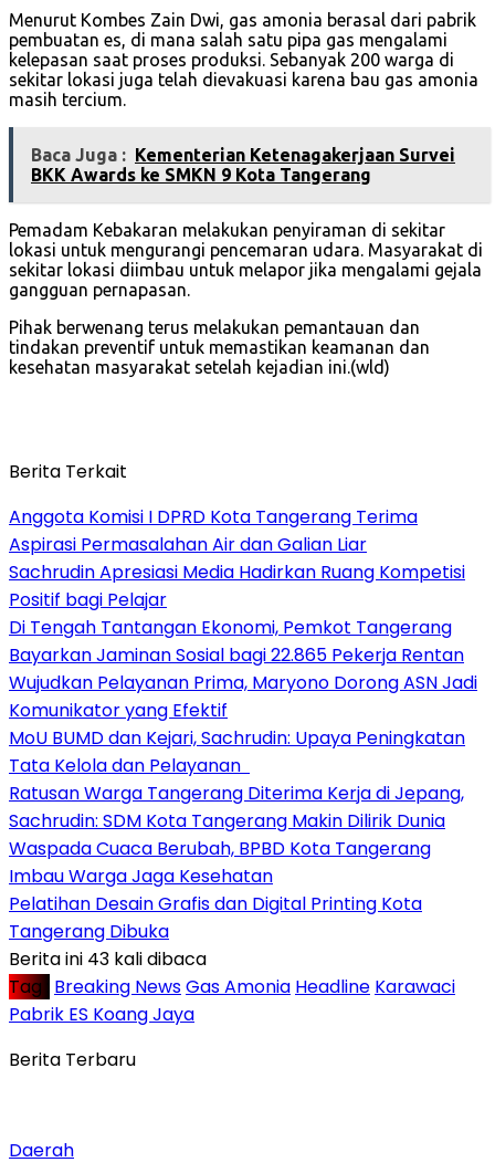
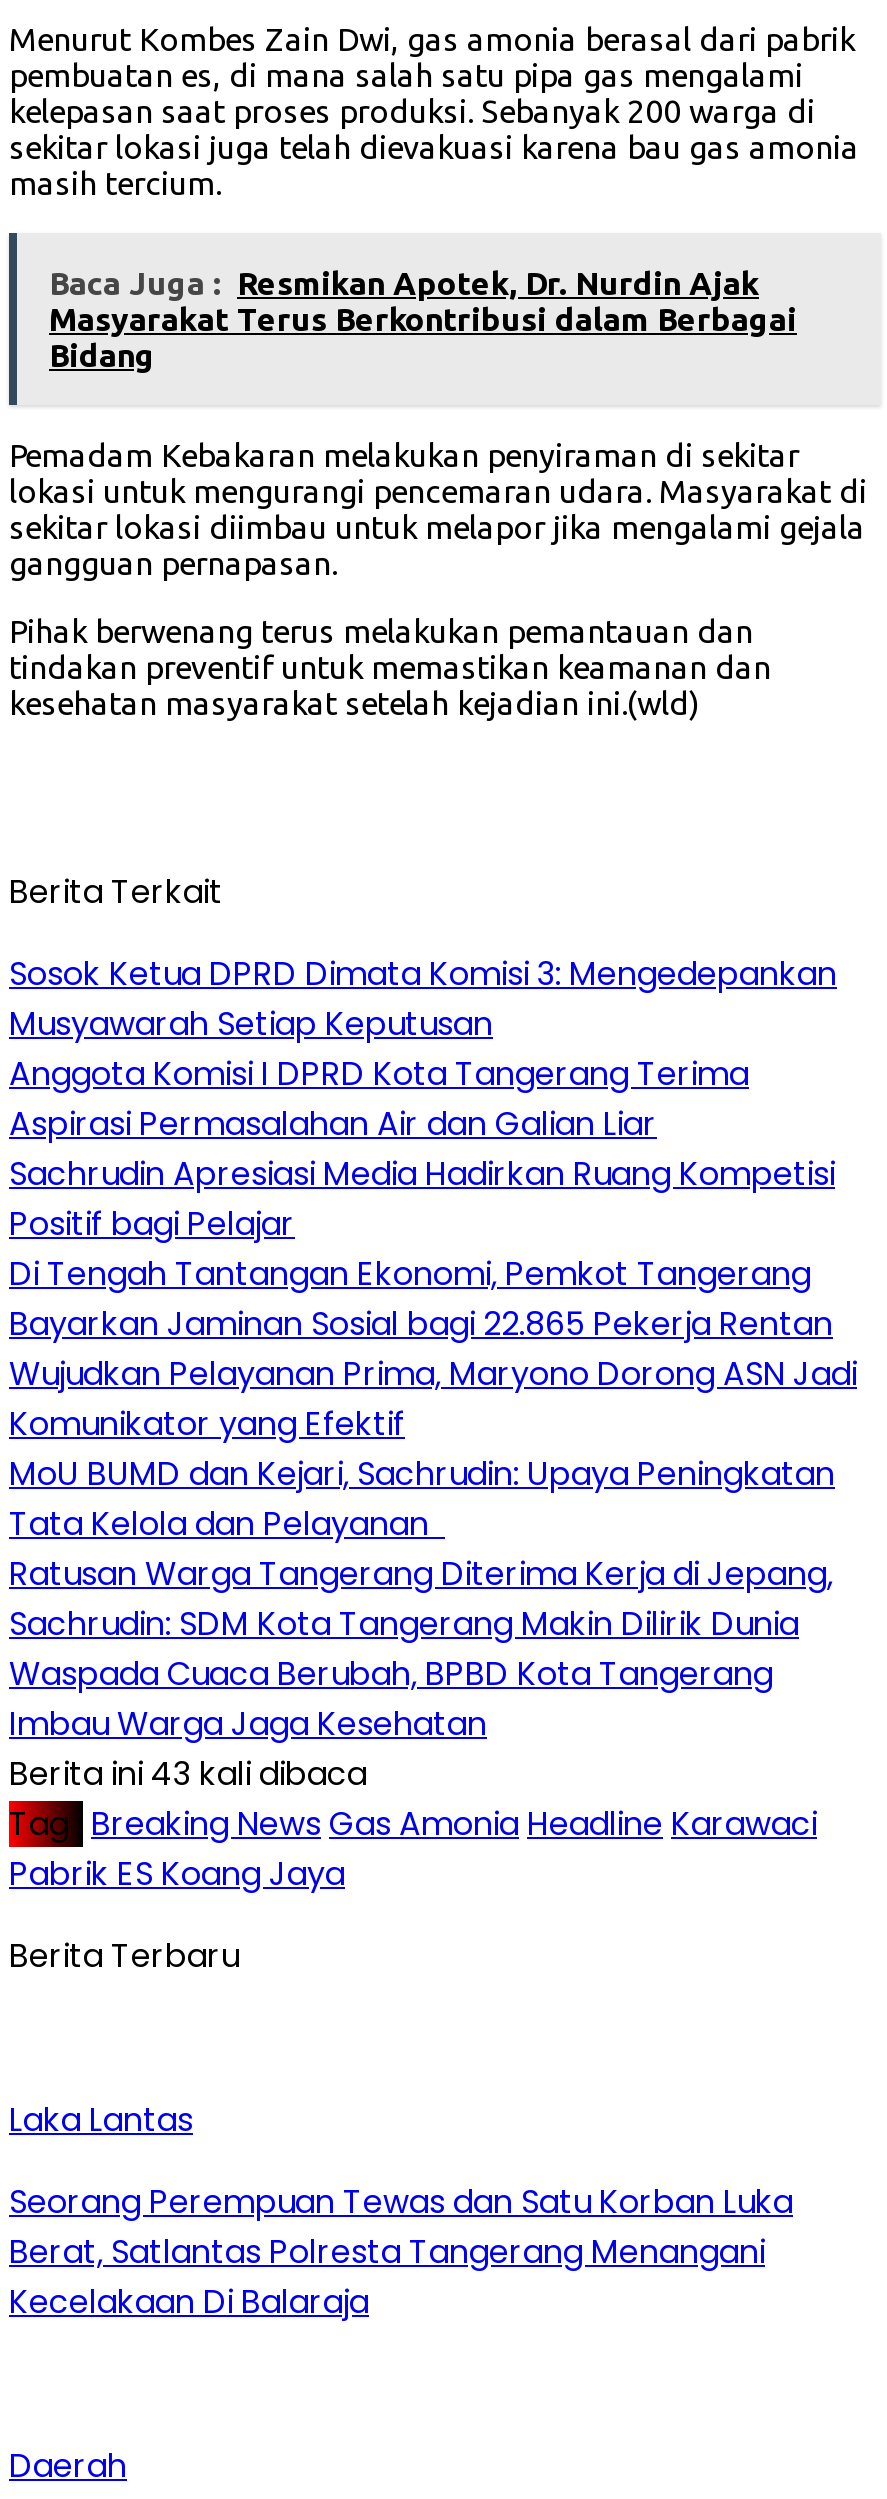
[31,145,455,185] Baca Juga : Kementerian Ketenagakerjaan Survei | BKK Awards ke SMKN 9 Kota Tangerang -> [49,265,797,373] Baca Juga : Resmikan Apotek, Dr. Nurdin Ajak | Masyarakat Terus Berkontribusi dalam Berbagai | Bidang
none -> [9,951,837,1047] Sosok Ketua DPRD Dimata Komisi 3: Mengedepankan | Musyawarah Setiap Keputusan
[9,891,422,944] Pelatihan Desain Grafis dan Digital Printing Kota | Tangerang Dibuka -> none
none -> [9,2097,793,2325] Laka Lantas | Seorang Perempuan Tewas dan Satu Korban Luka | Berat, Satlantas Polresta Tangerang Menangani | Kecelakaan Di Balaraja

